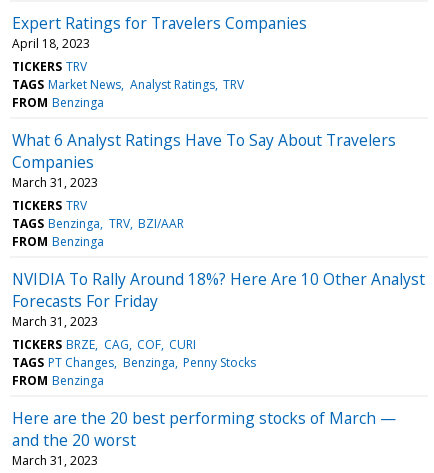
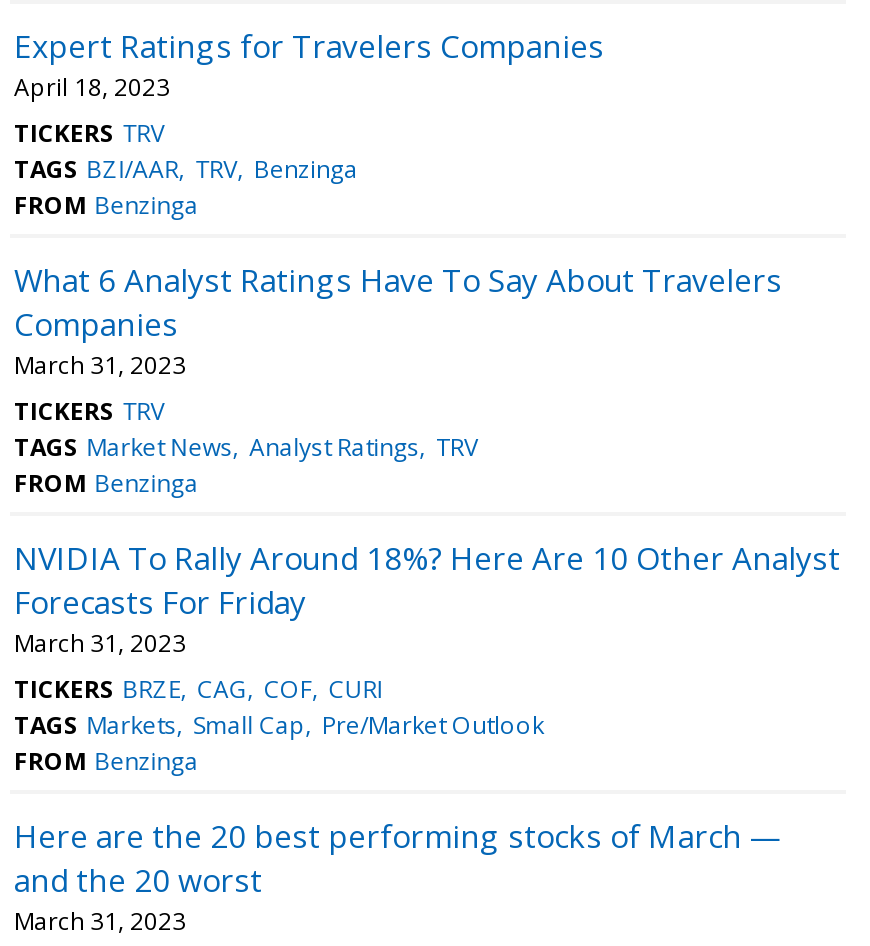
moved [12,76,244,93] -> [14,430,478,464]: TAGS Market News Analyst Ratings TRV
none -> [14,152,358,186] TAGS BZI/AAR TRV Benzinga
[12,215,184,232] TAGS Benzinga TRV BZI/AAR -> none
[12,354,256,371] TAGS PT Changes Benzinga Penny Stocks -> [14,708,544,742] TAGS Markets Small Cap Pre/Market Outlook

